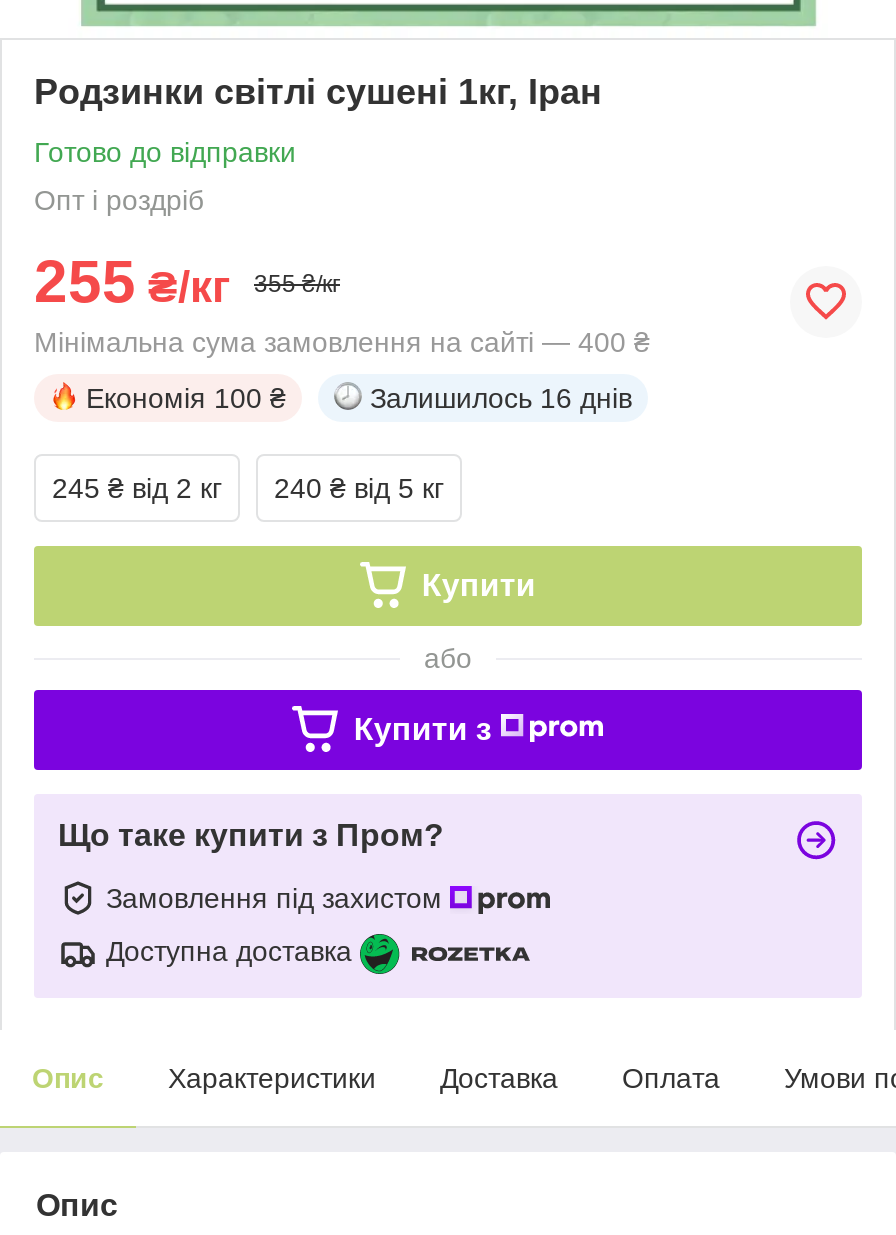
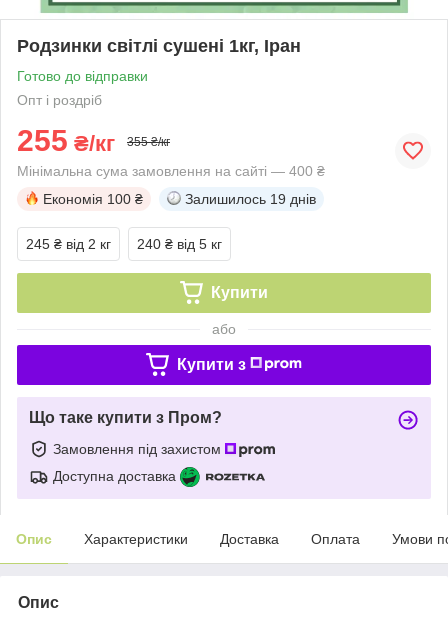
[370,382,632,414] Залишилось 16 днів -> [185,191,316,207] Залишилось 19 днів

